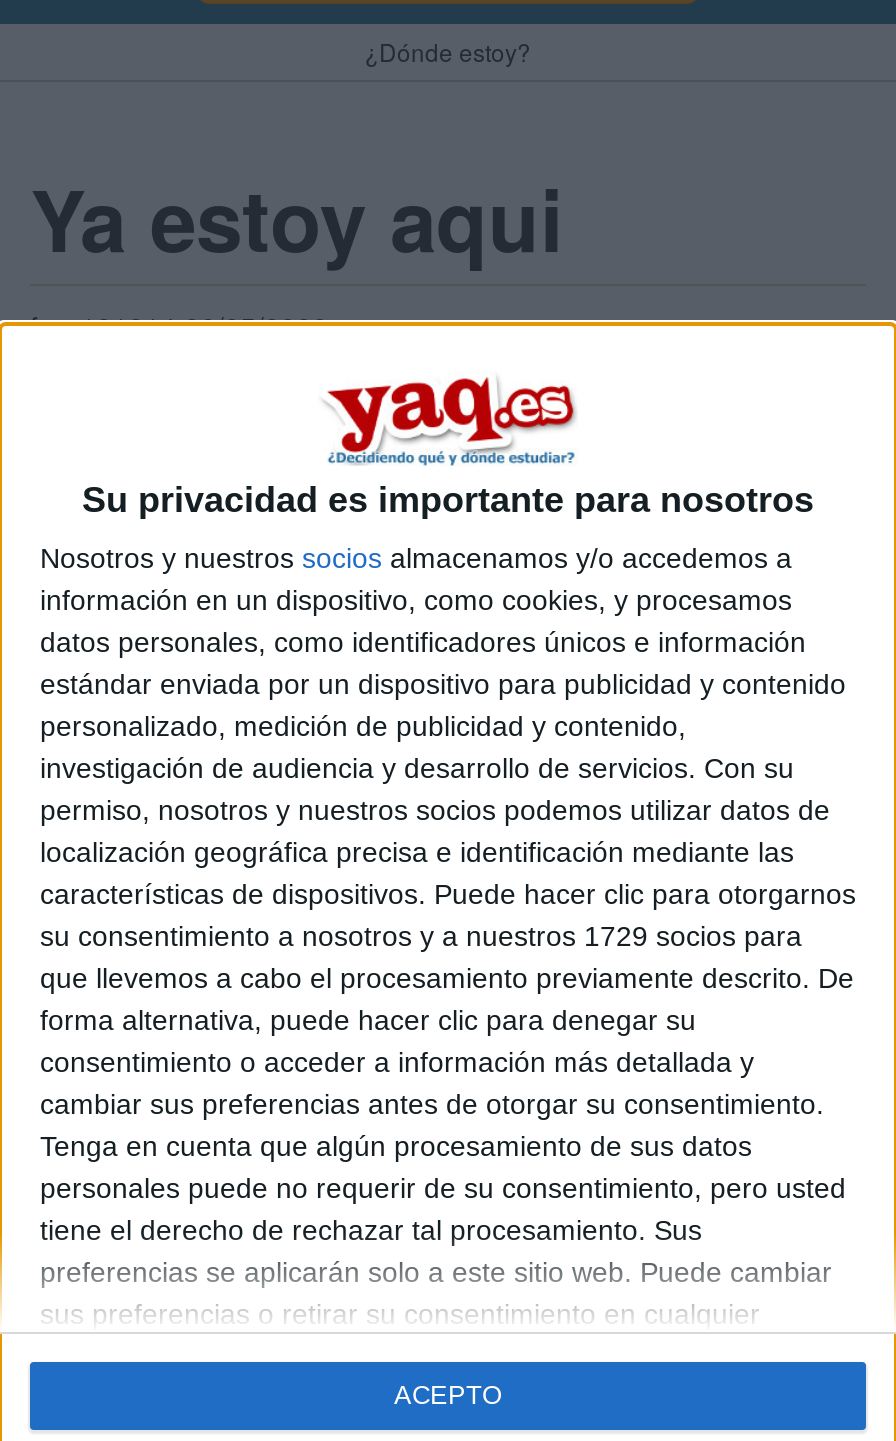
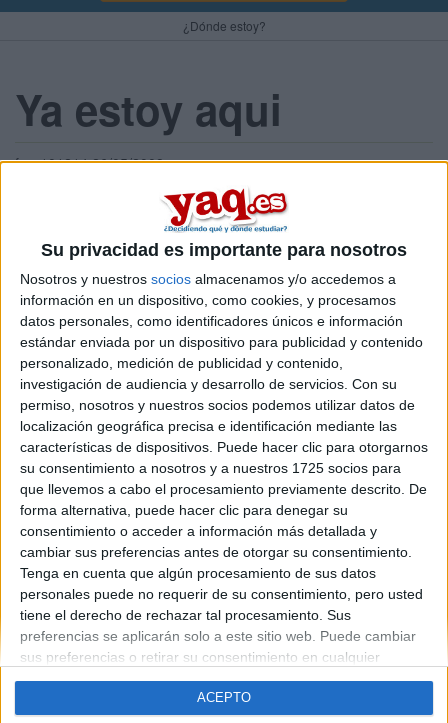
[40,920,802,952] su consentimiento a nosotros y a nuestros 1729 socios para -> [20,460,401,476] su consentimiento a nosotros y a nuestros 1725 socios para

